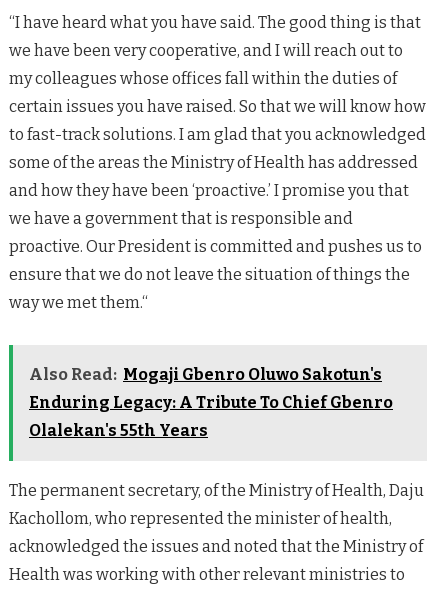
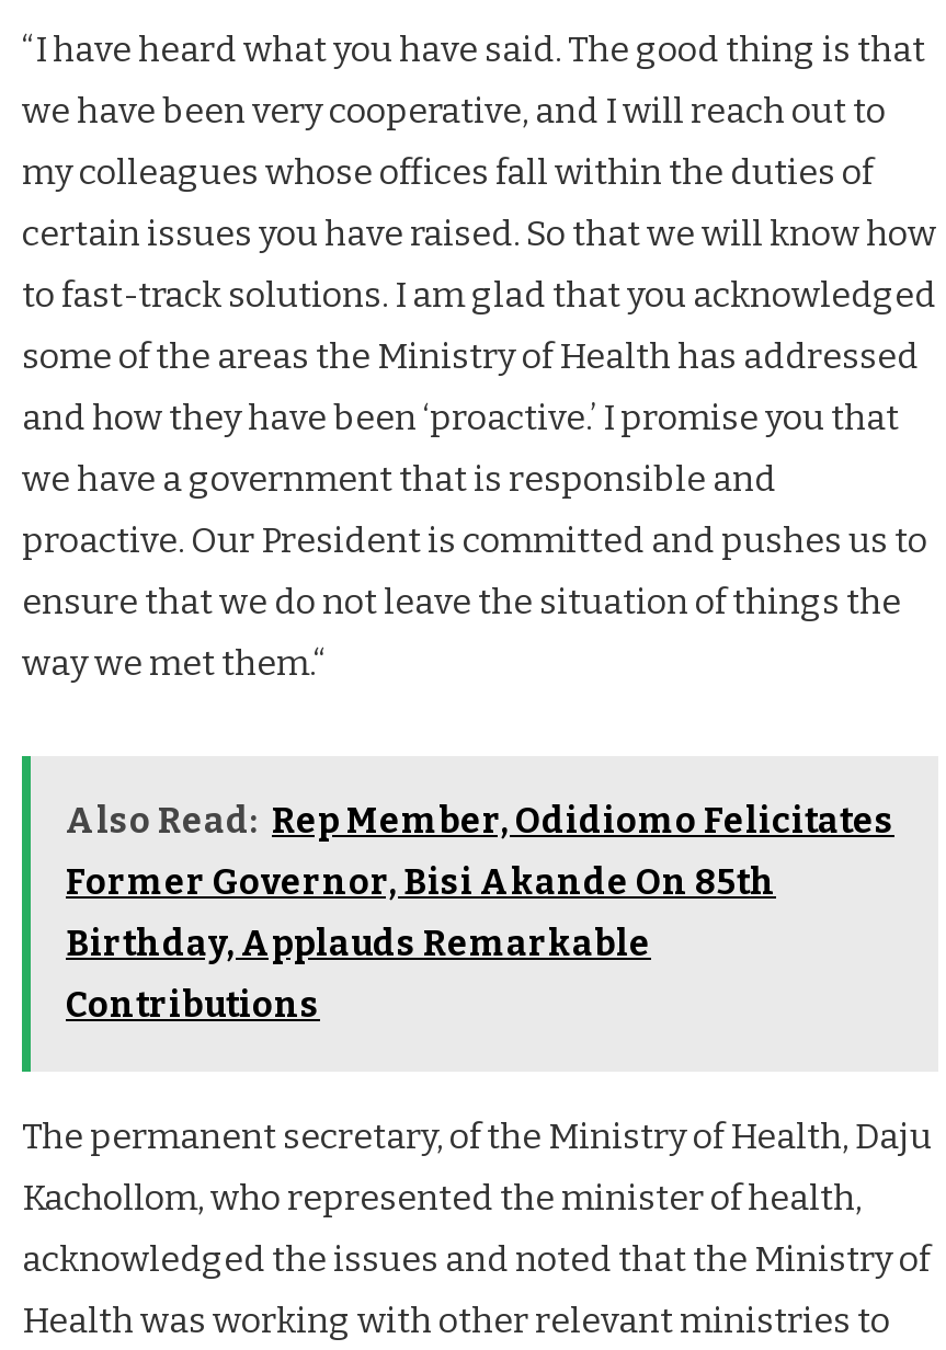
[29,365,393,440] Also Read: Mogaji Gbenro Oluwo Sakotun's | Enduring Legacy: A Tribute To Chief Gbenro | Olalekan's 55th Years -> [66,799,894,1024] Also Read: Rep Member, Odidiomo Felicitates | Former Governor, Bisi Akande On 85th | Birthday, Applauds Remarkable | Contributions

